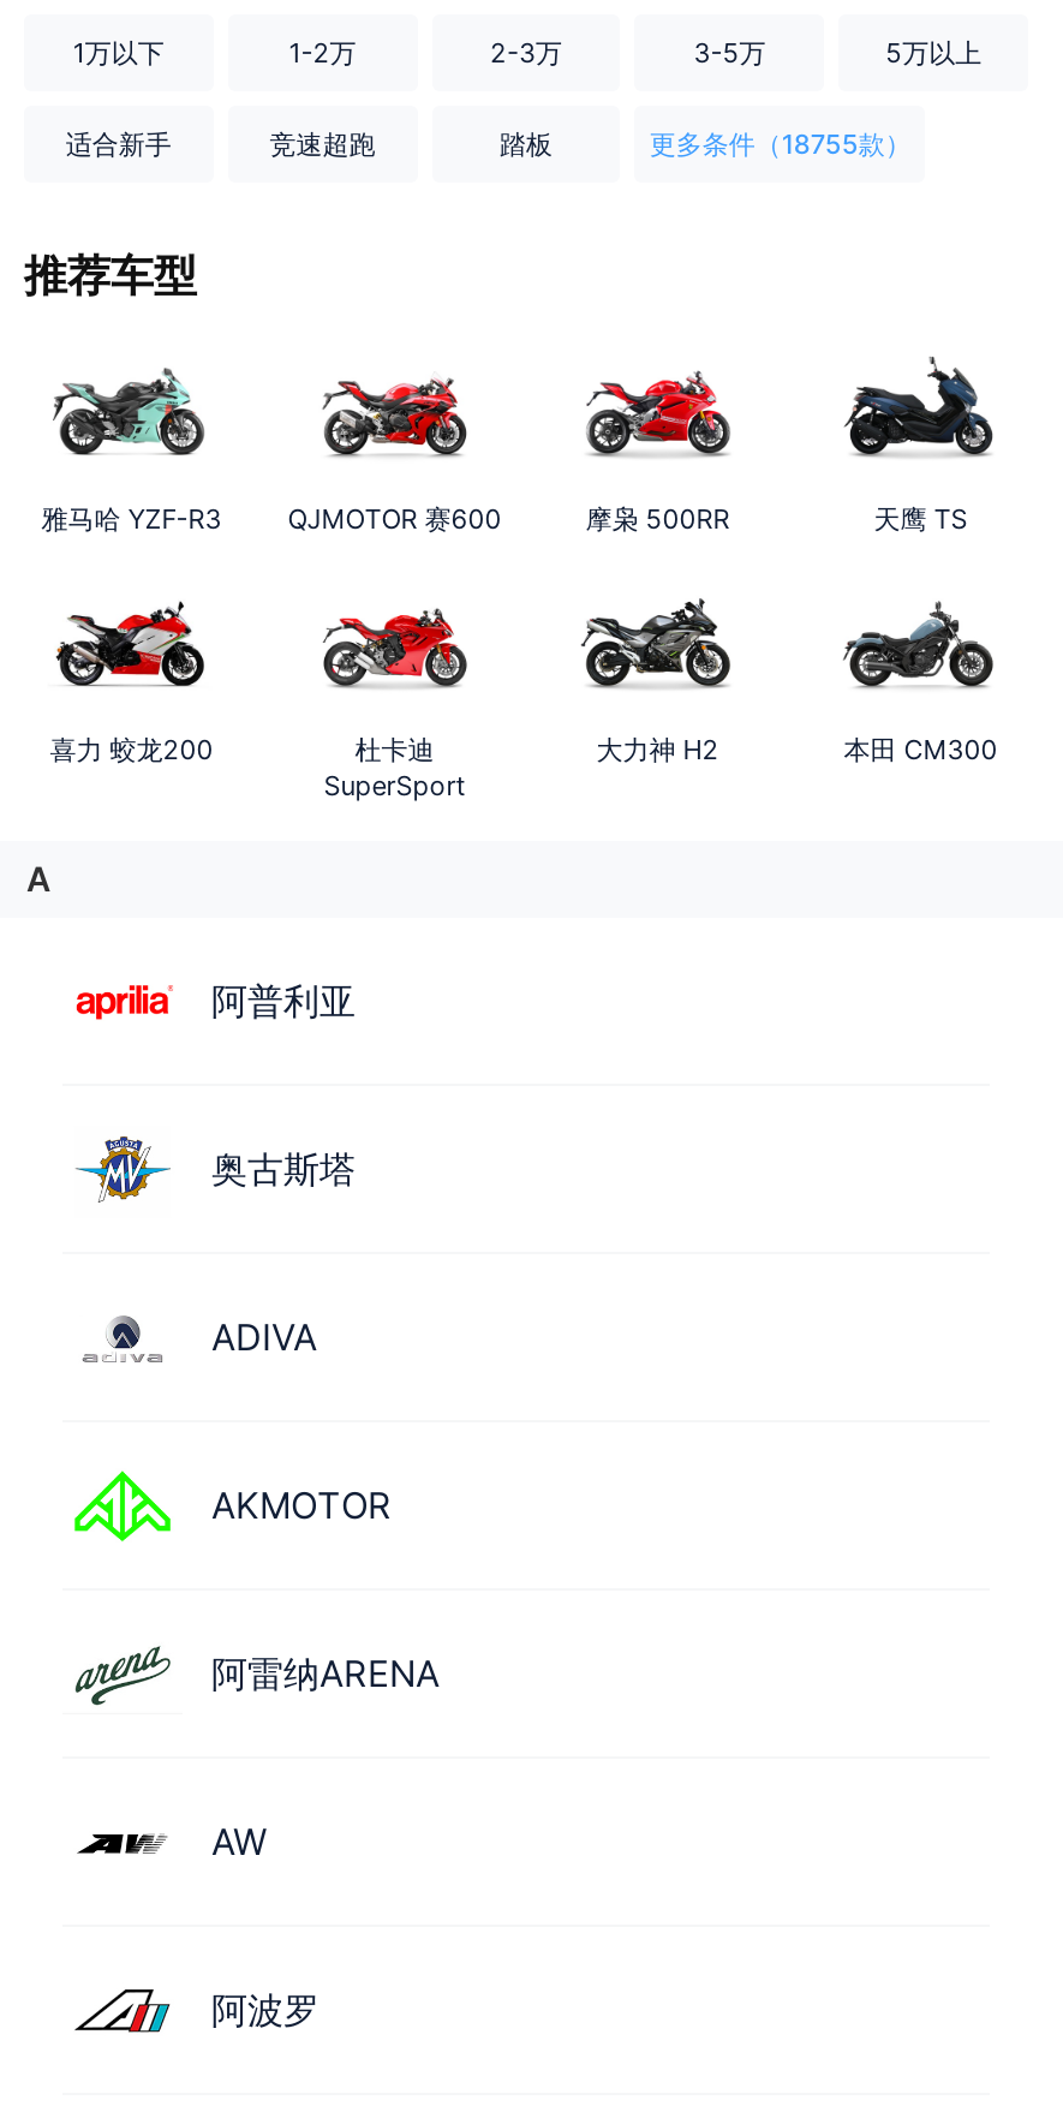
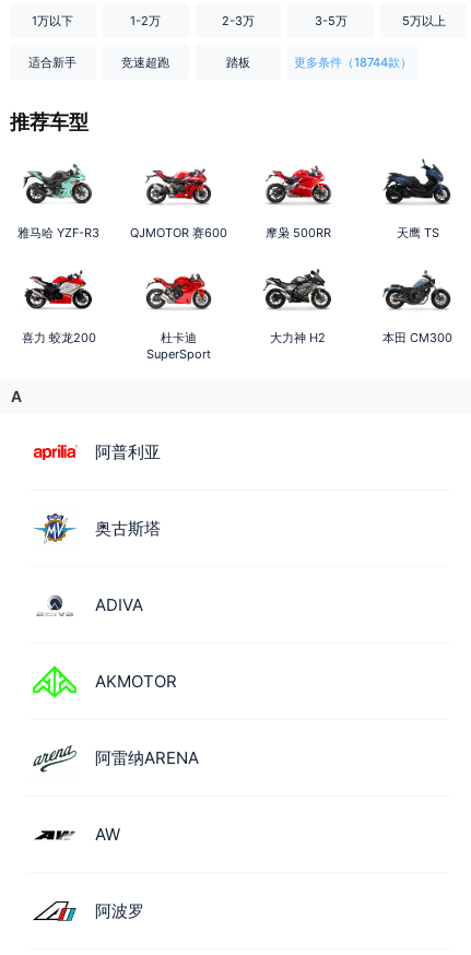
[650,128,911,161] 更多条件（18755款） -> [294,55,412,70] 更多条件（18744款）

